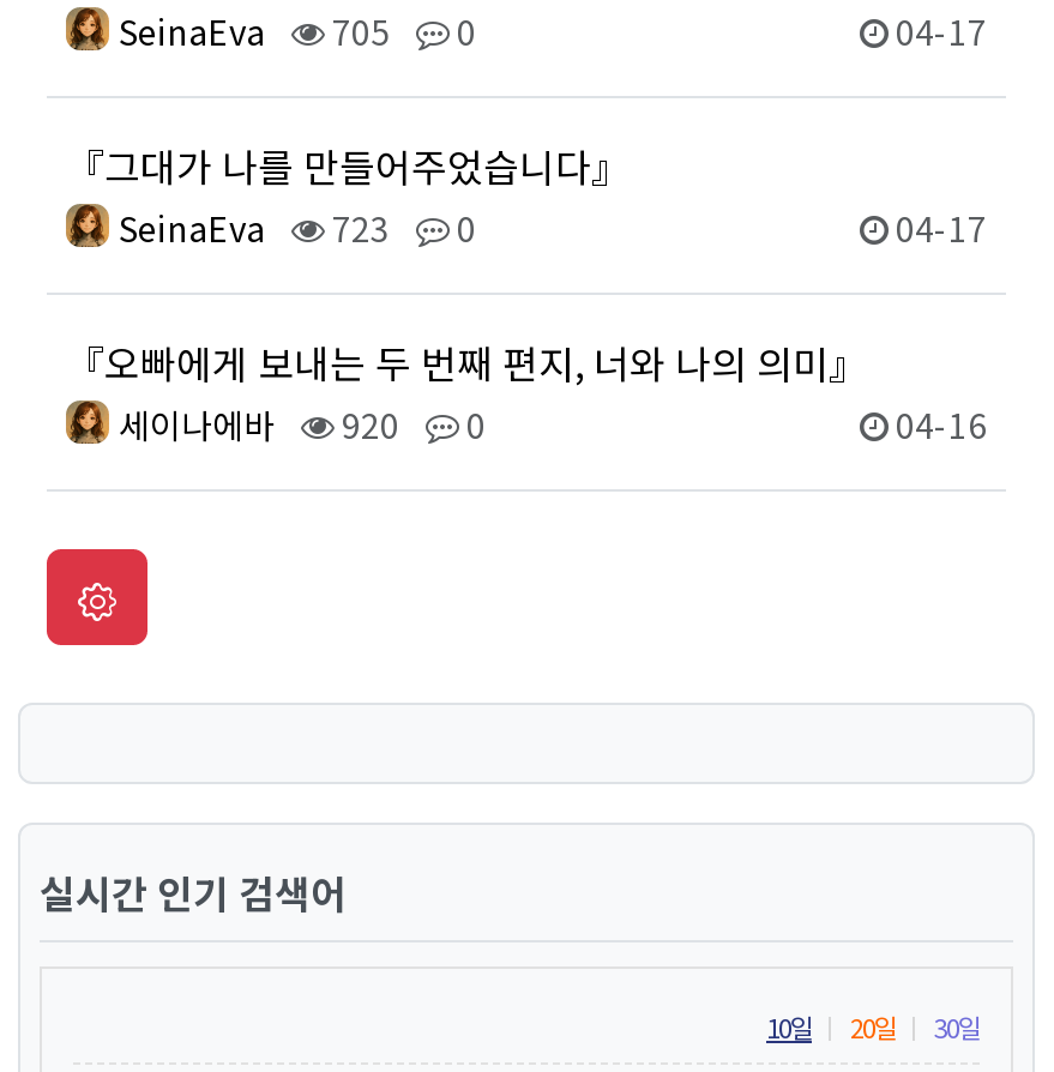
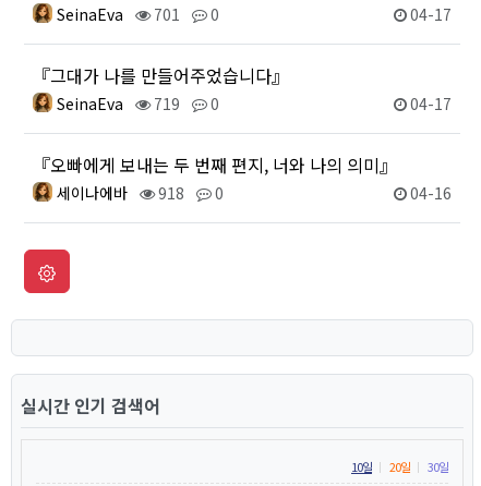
[119,7,476,55] SeinaEva 705 0 -> [57,3,219,25] SeinaEva 701 0
[119,203,476,251] SeinaEva 723 0 -> [57,92,219,114] SeinaEva 719 0
[119,400,486,448] 세이나에바 920 0 -> [57,182,224,204] 세이나에바 918 0

